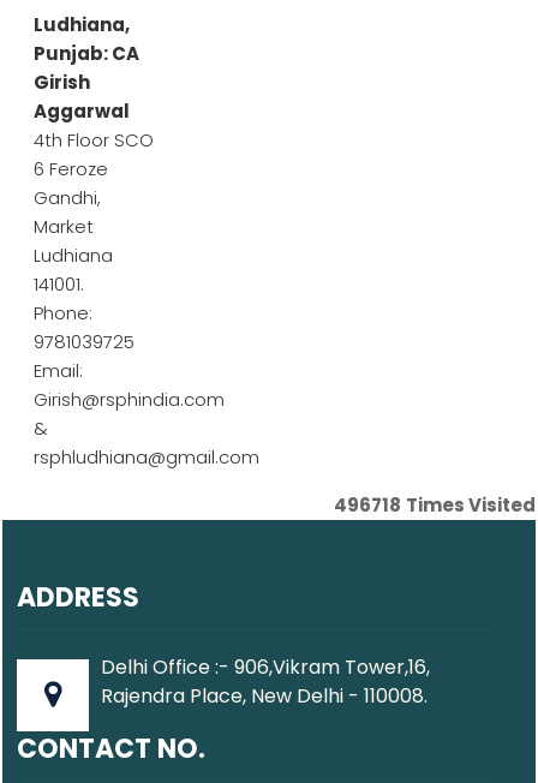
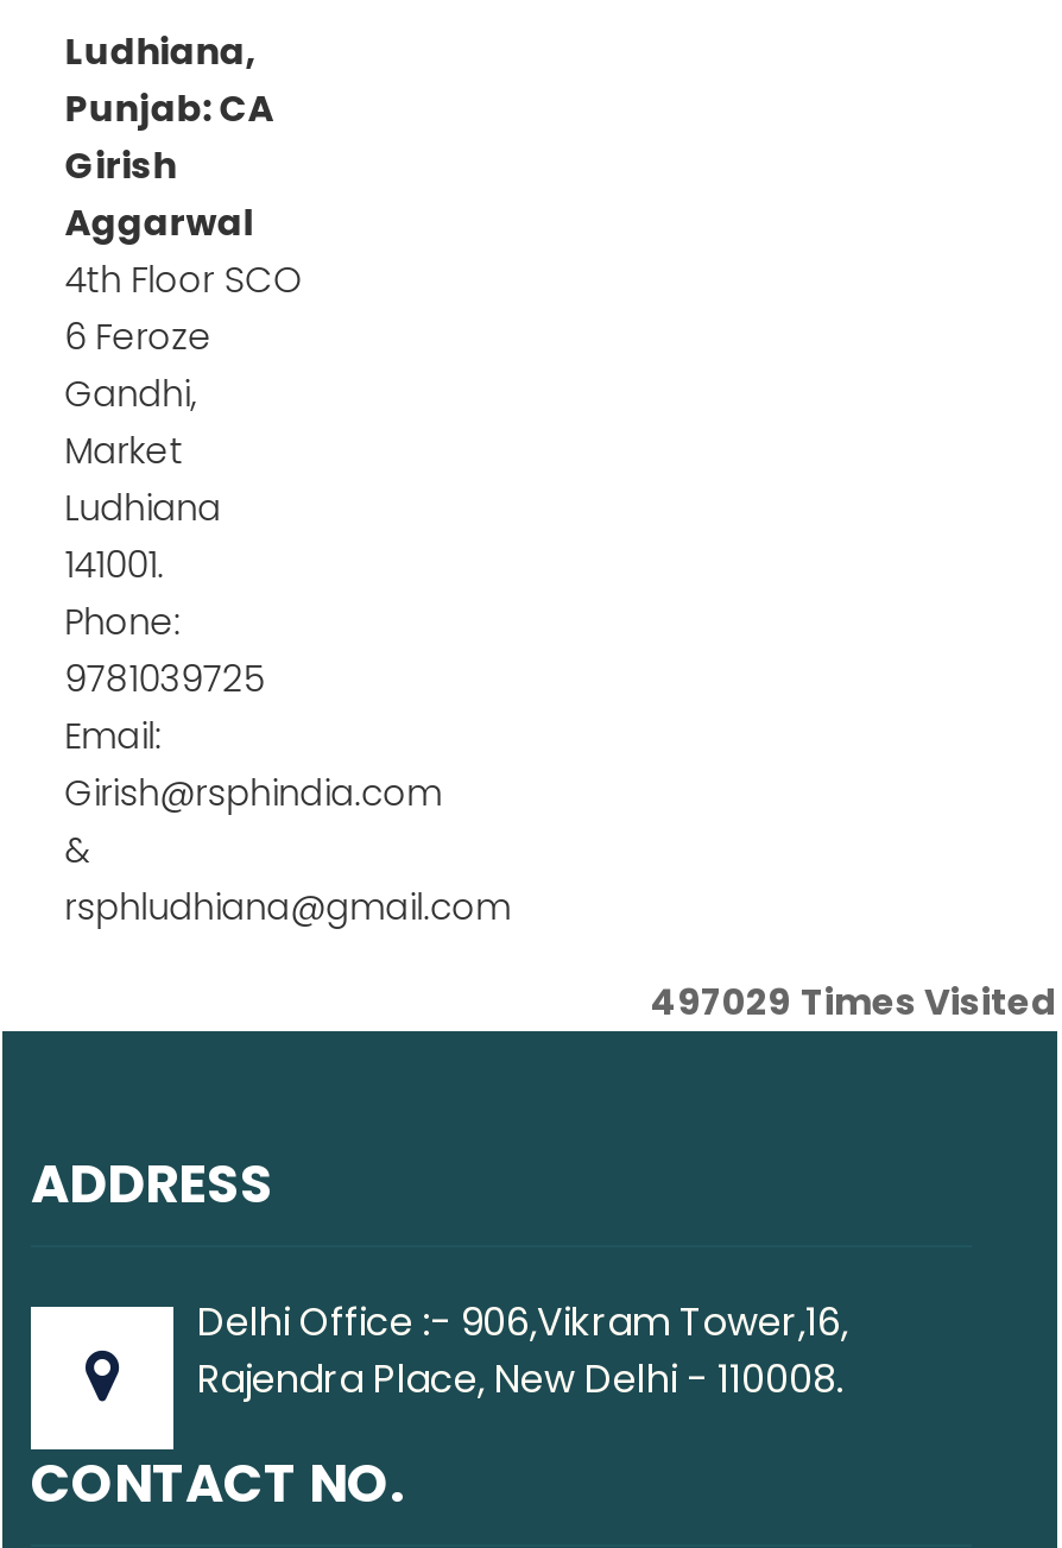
[334,492,536,518] 496718 Times Visited -> [651,977,1057,1026] 497029 Times Visited

